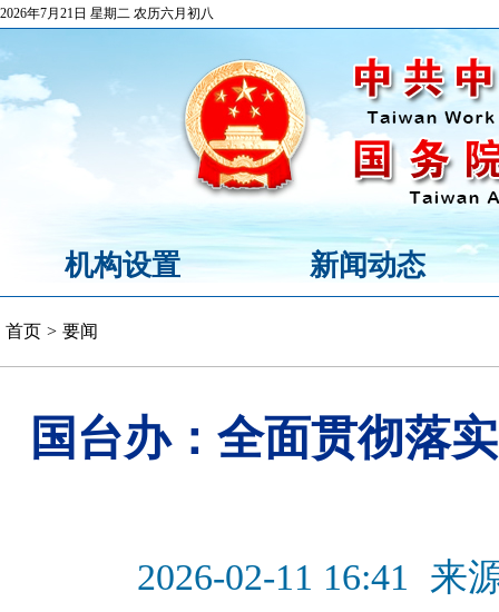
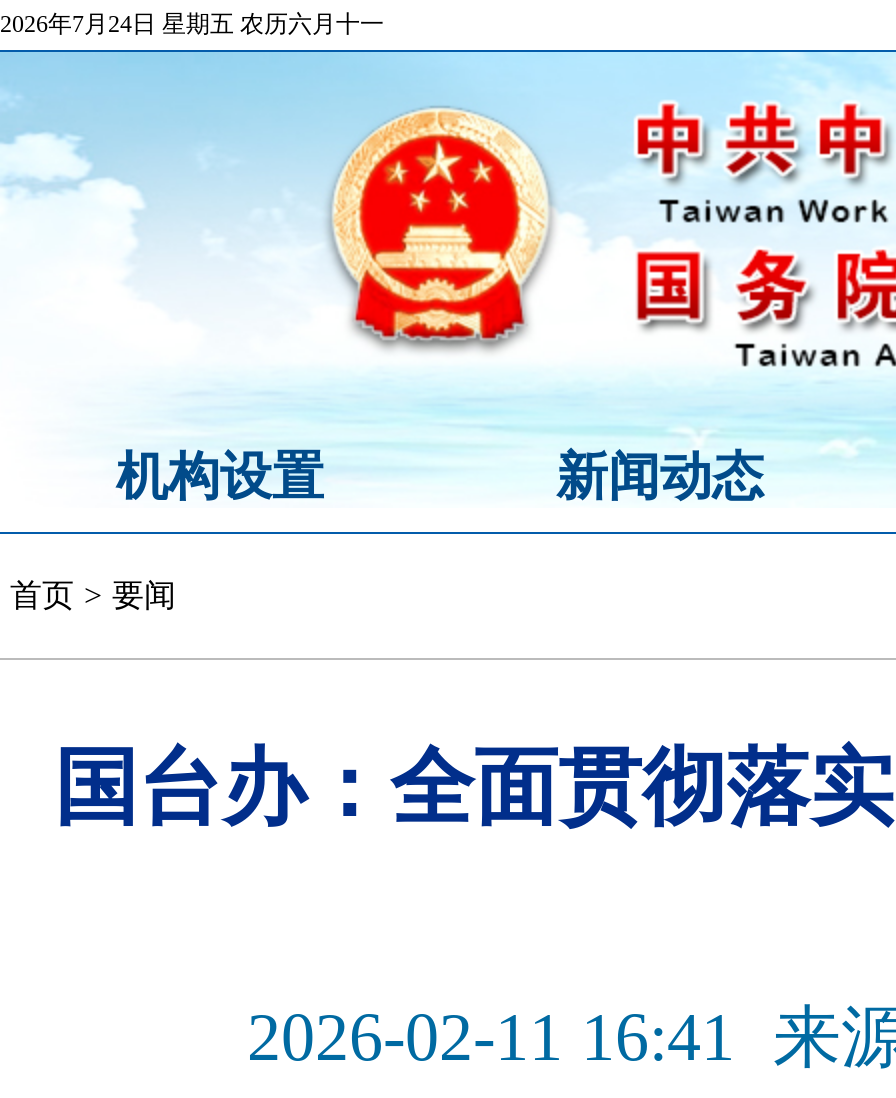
[0,6,214,21] 2026年7月21日 星期二 农历六月初八 -> [0,10,384,38] 2026年7月24日 星期五 农历六月十一

